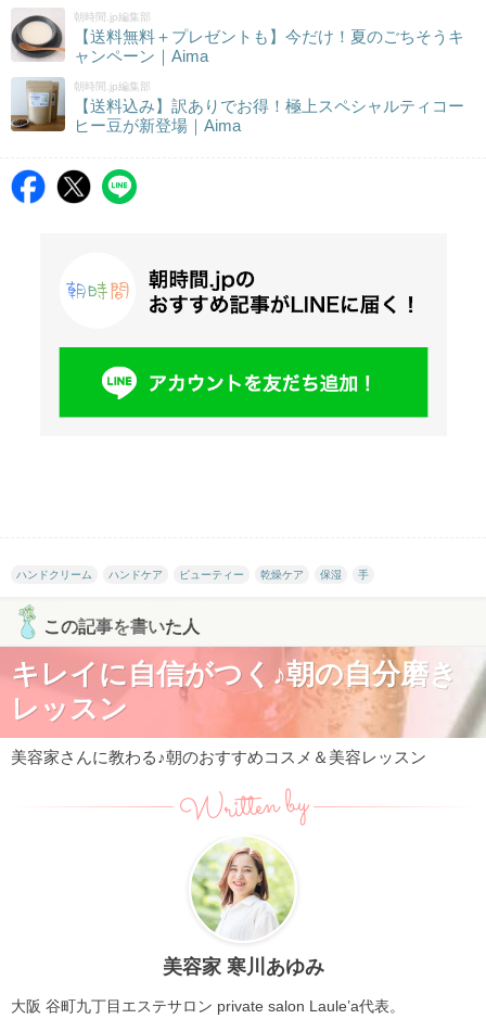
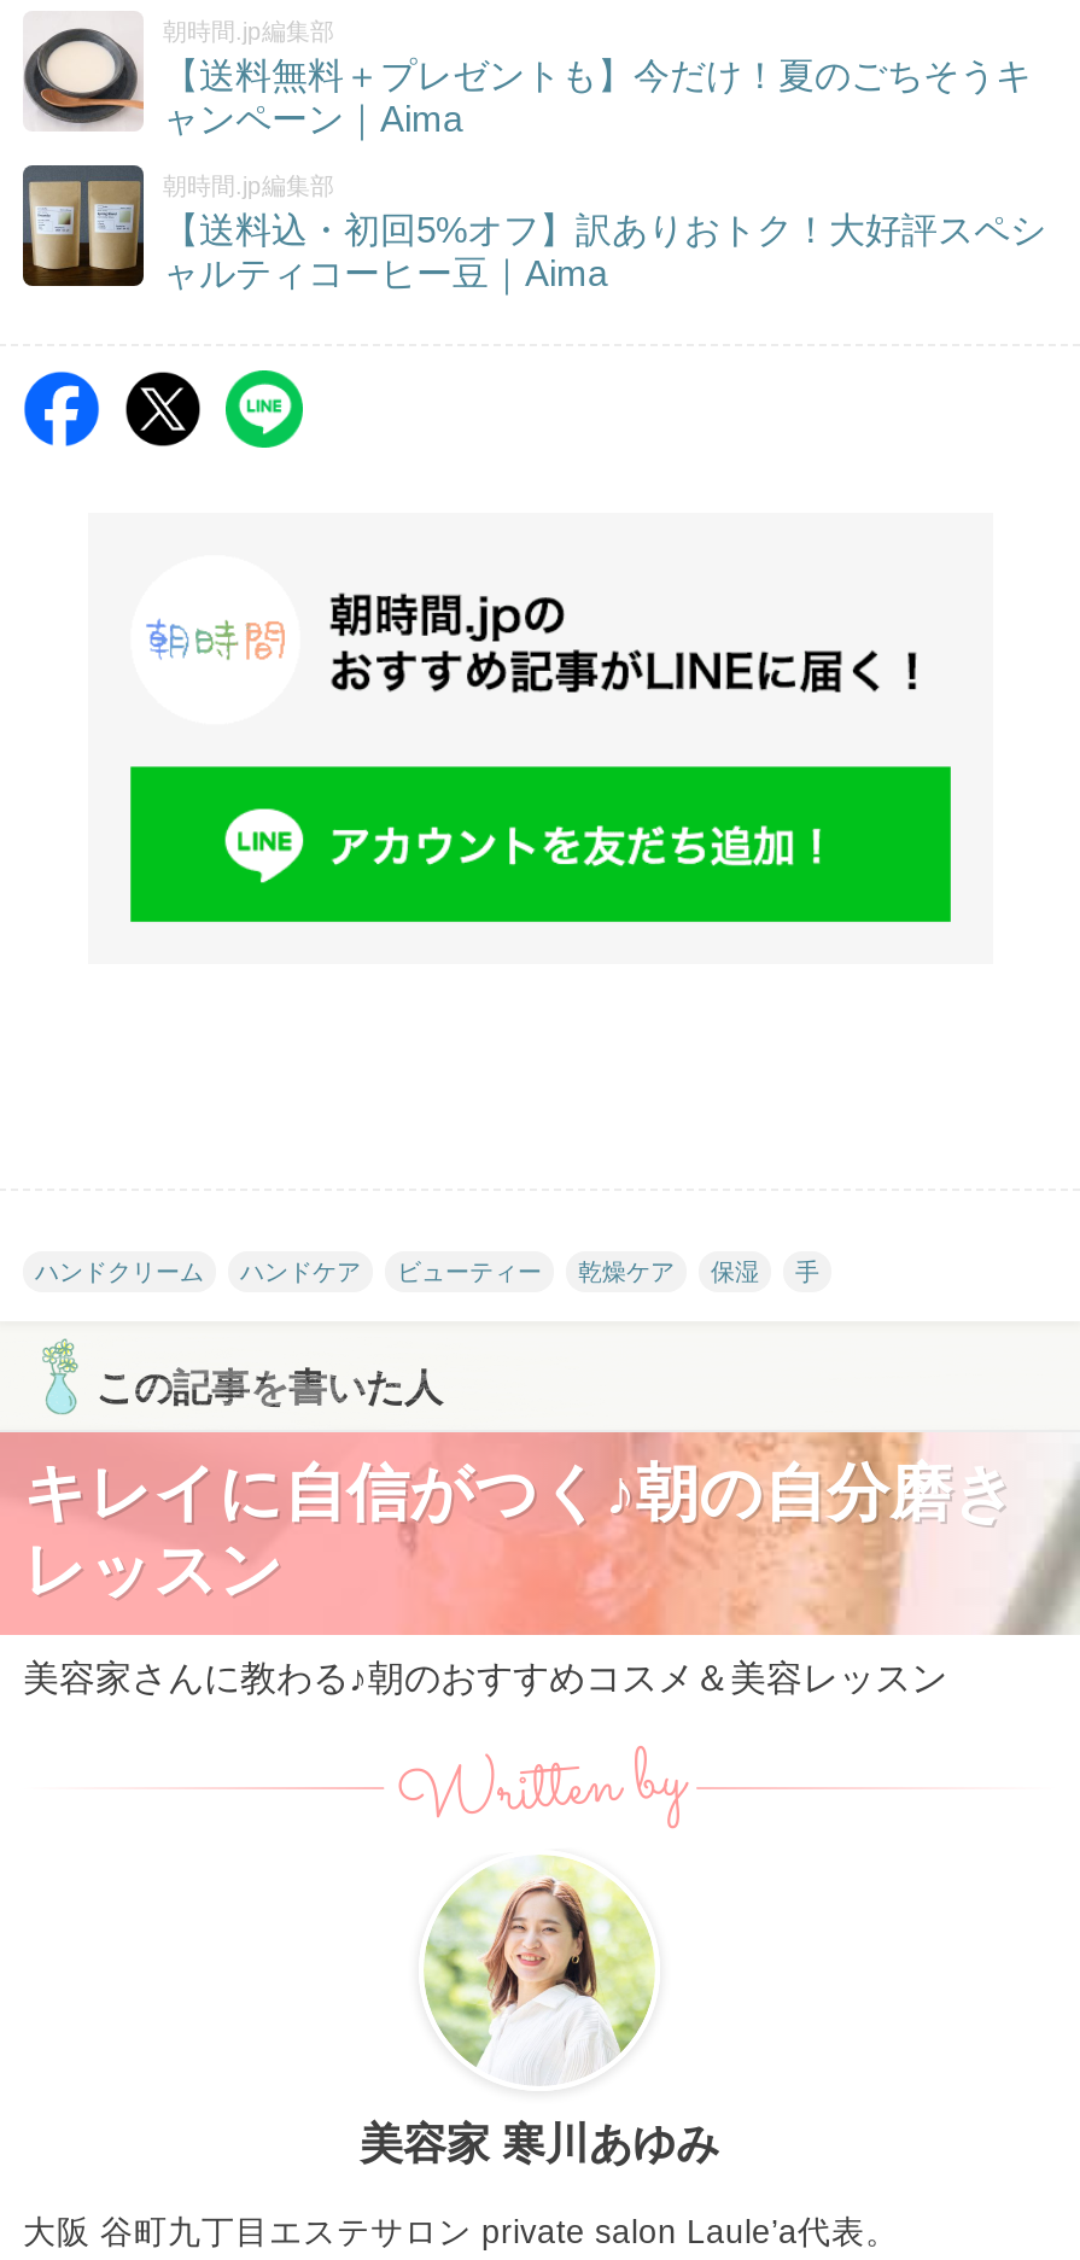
[10,77,464,134] [image] | 【送料込み】訳ありでお得！極上スペシャルティコー | ヒー豆が新登場｜Aima -> [21,163,1046,293] [image] | 【送料込・初回5%オフ】訳ありおトク！大好評スペシ | ャルティコーヒー豆｜Aima

